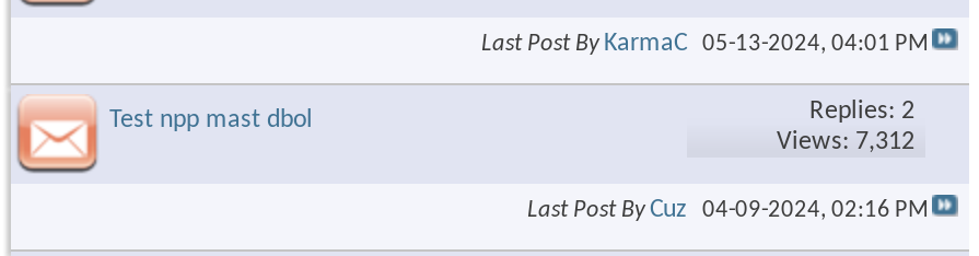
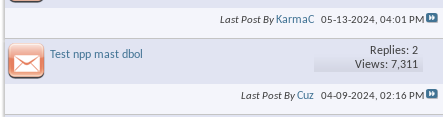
[777,129,914,155] Views: 7,312 -> [355,59,418,71] Views: 7,311

